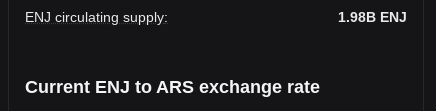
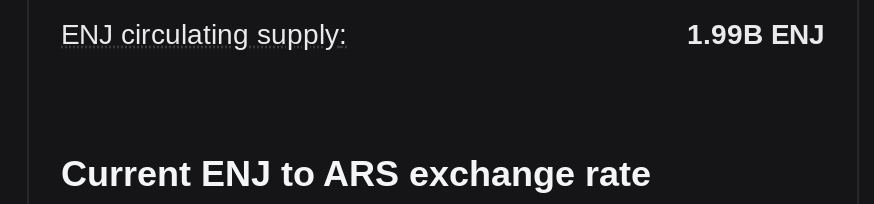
[338,9,407,25] 1.98B ENJ -> [687,18,825,50] 1.99B ENJ

